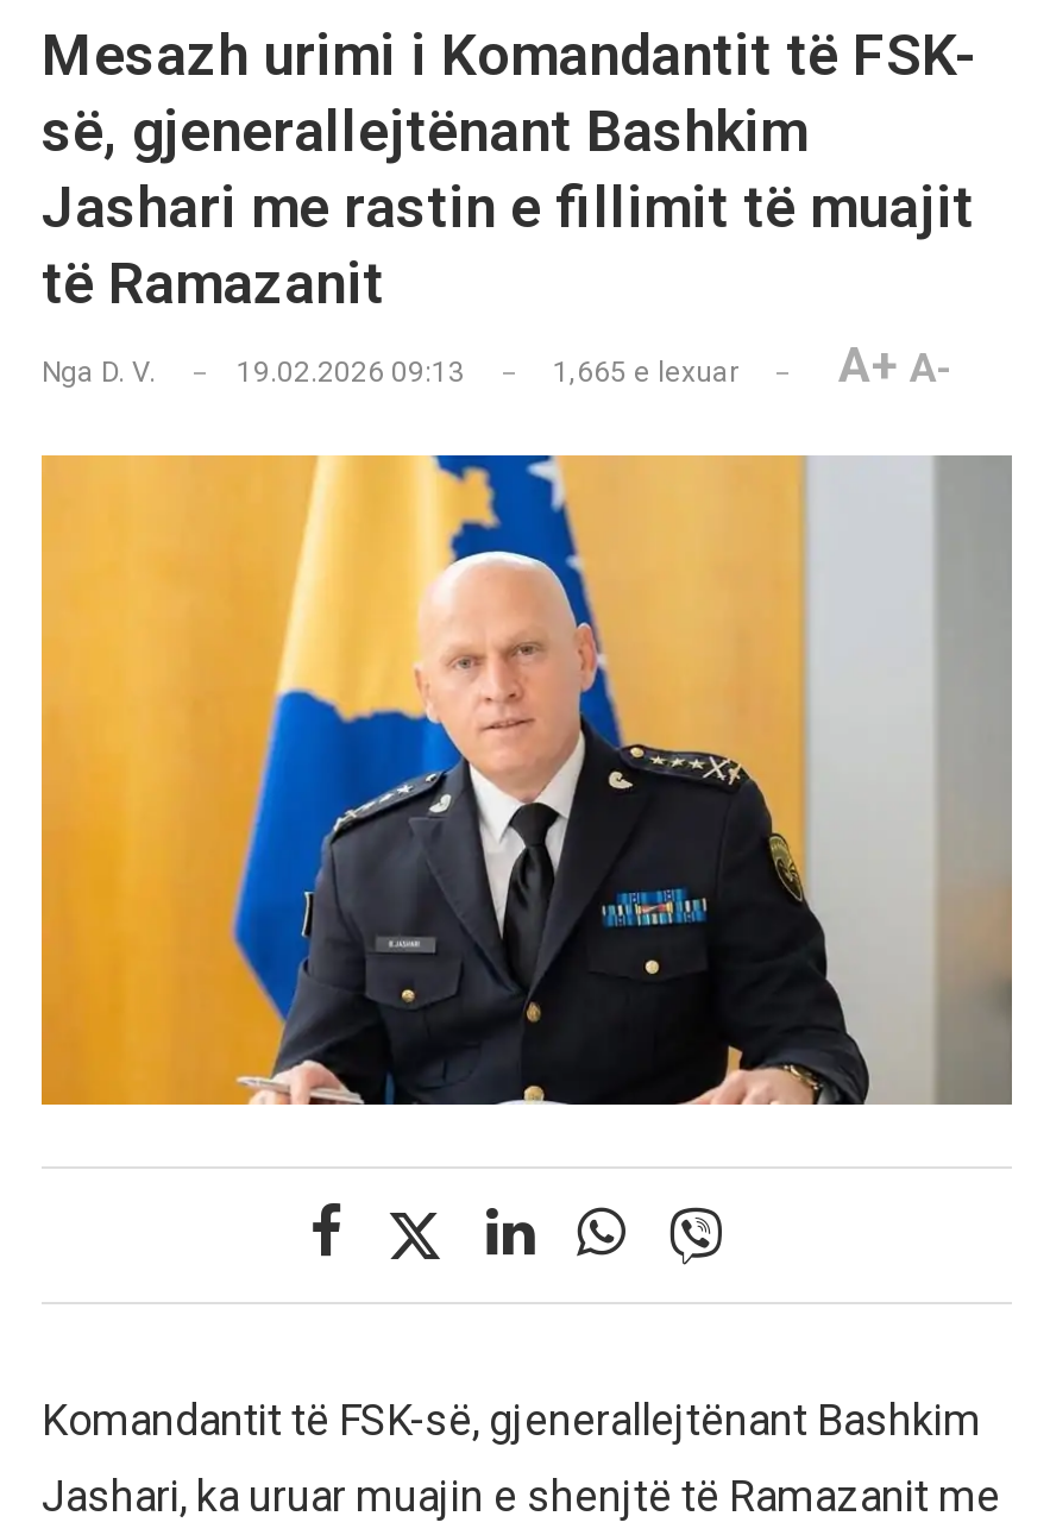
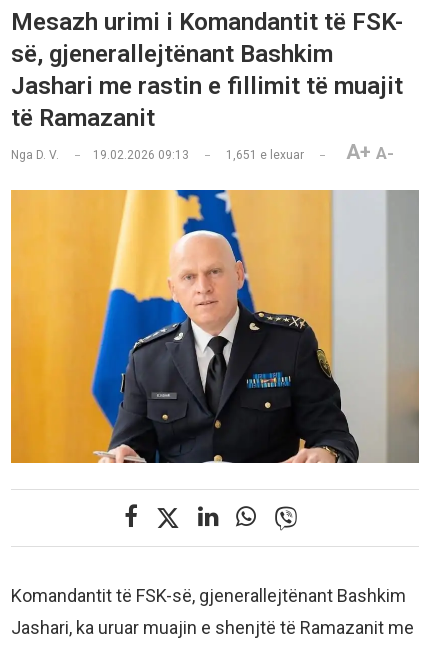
[546,356,738,390] 1,665 e lexuar -> [223,148,304,162] 1,651 e lexuar

